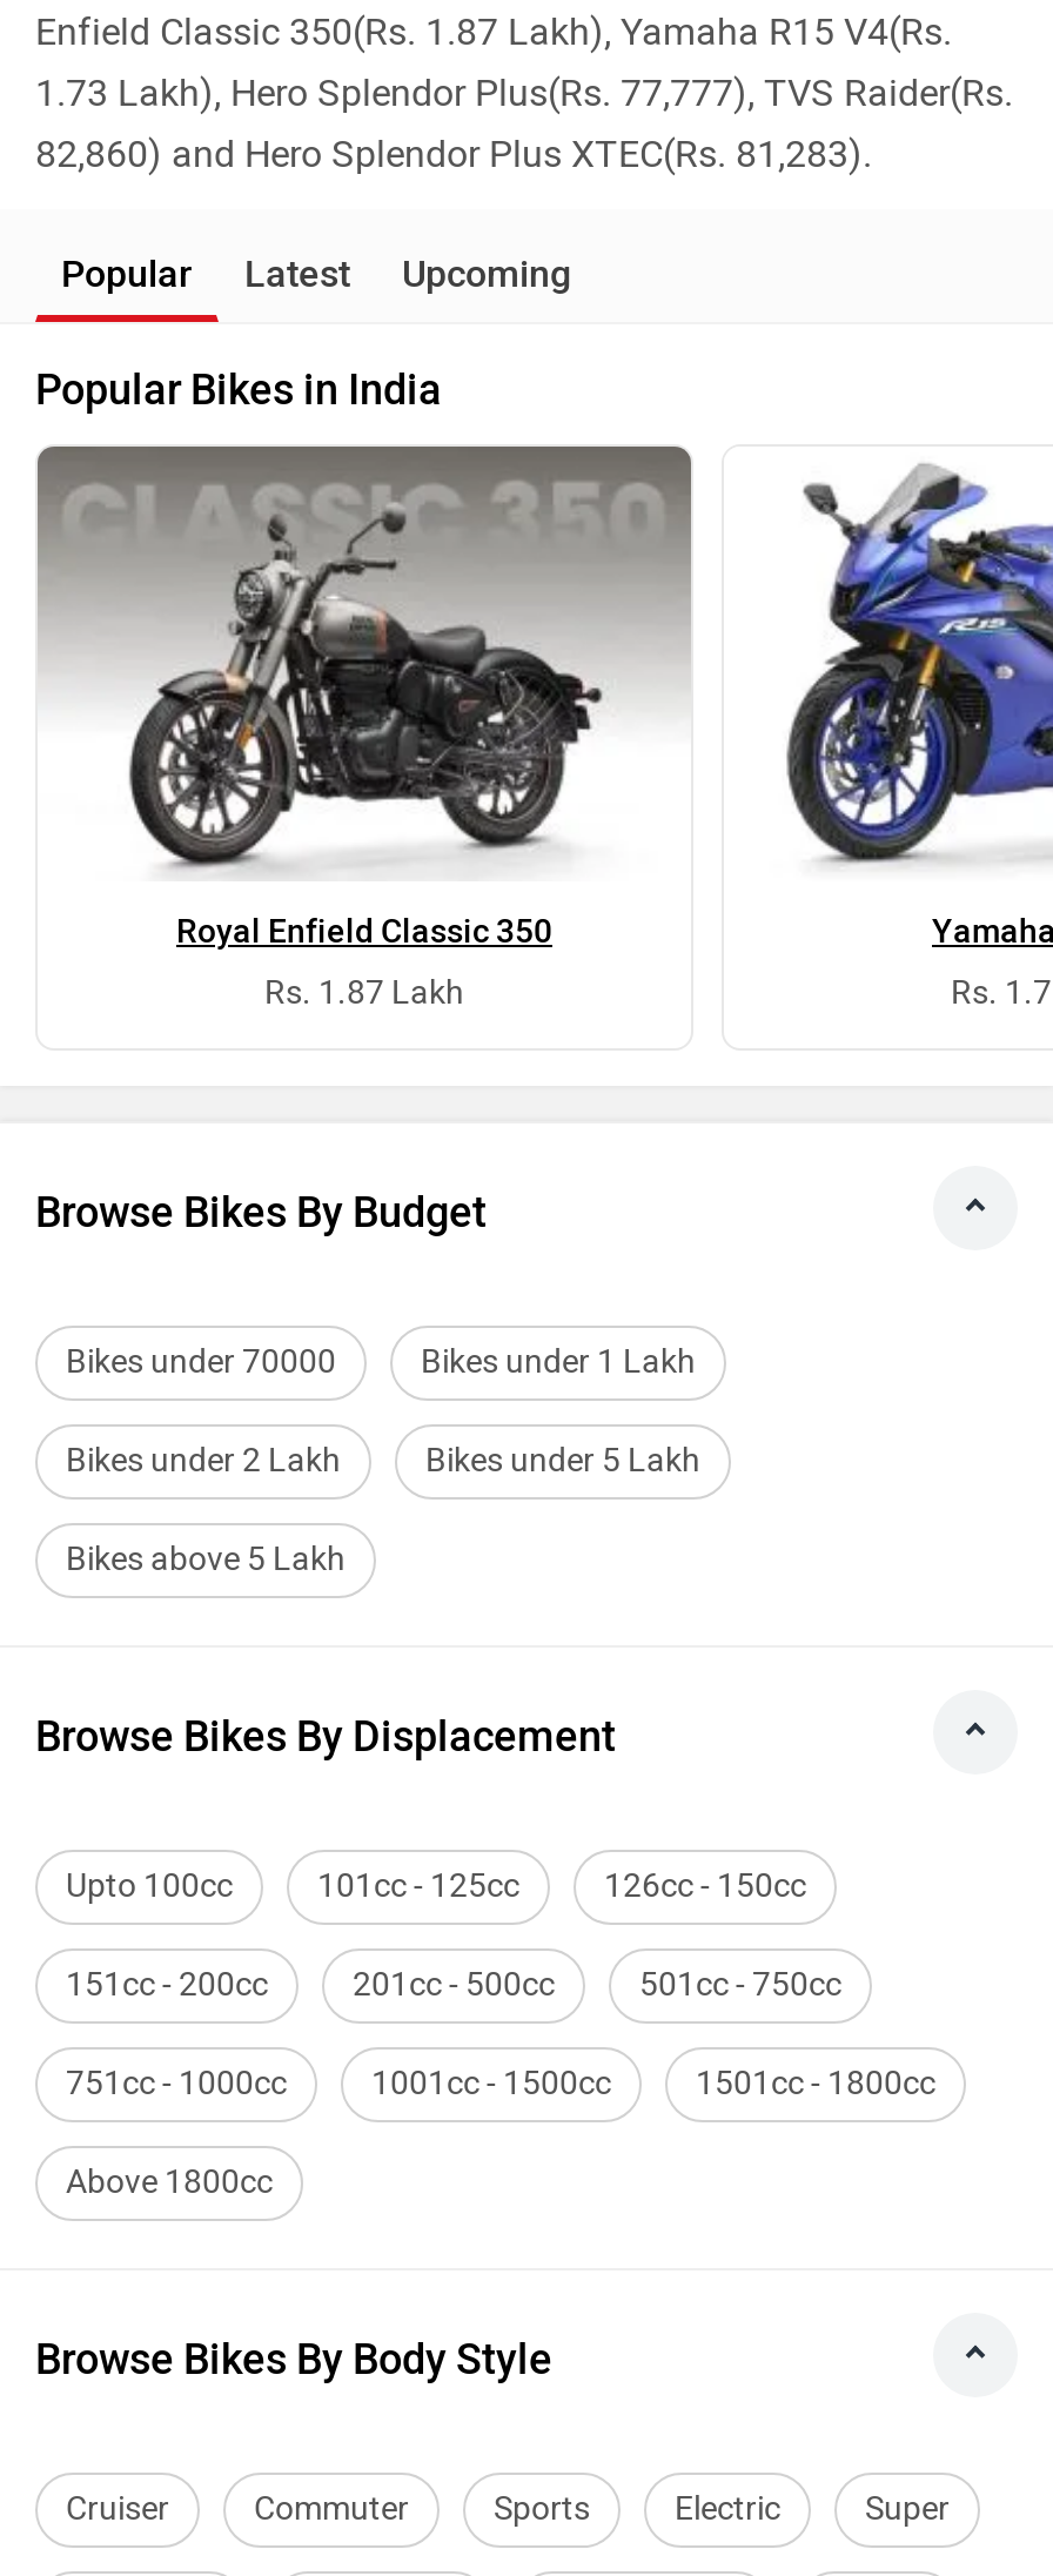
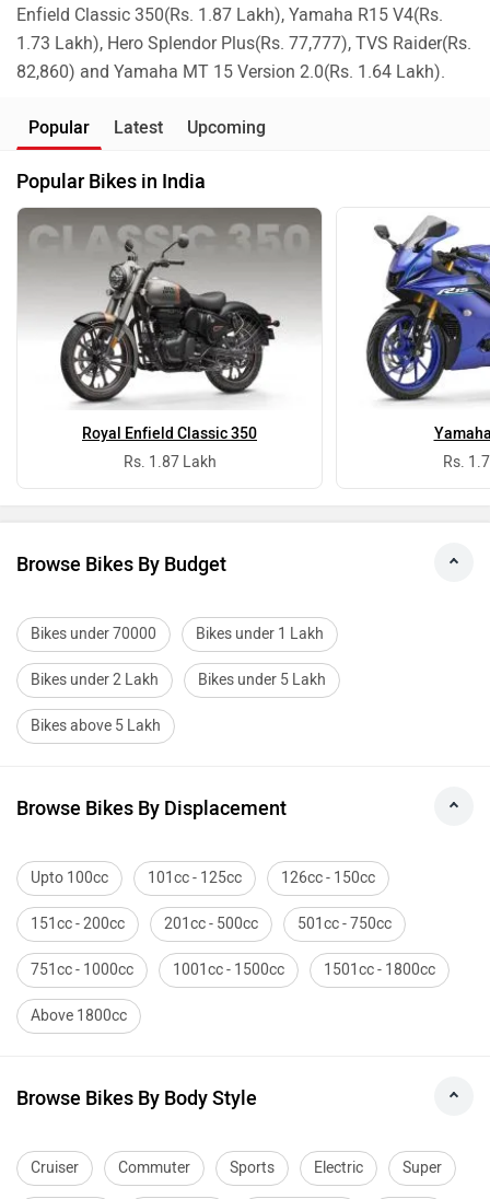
[35,132,872,176] 82,860) and Hero Splendor Plus XTEC(Rs. 81,283). -> [16,61,445,82] 82,860) and Yamaha MT 15 Version 2.0(Rs. 1.64 Lakh).

